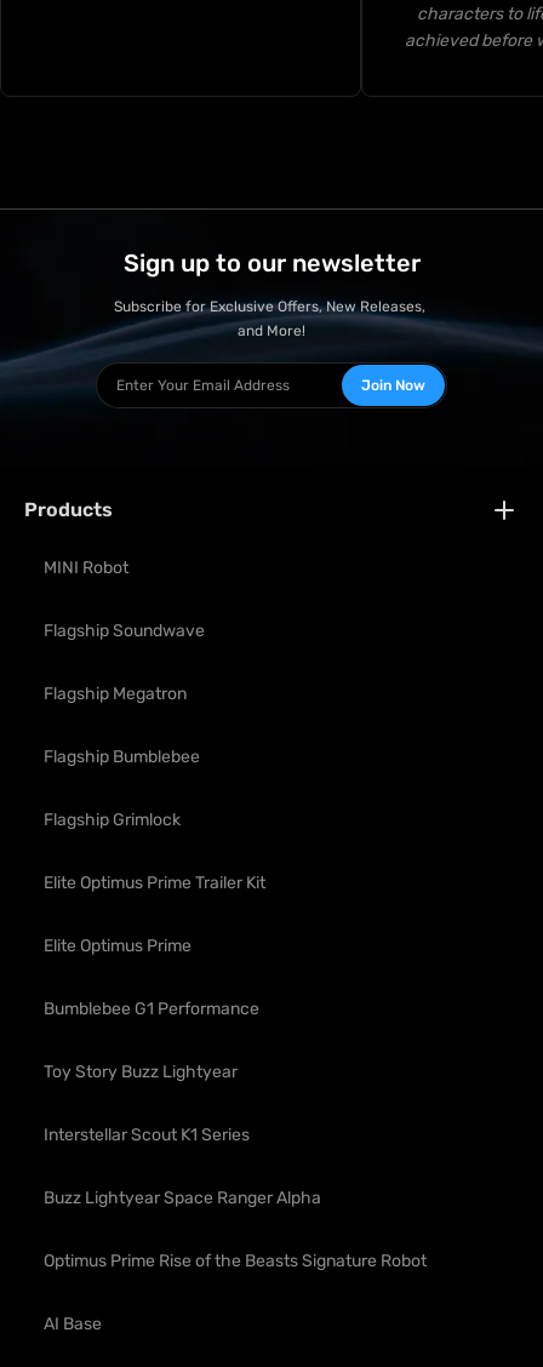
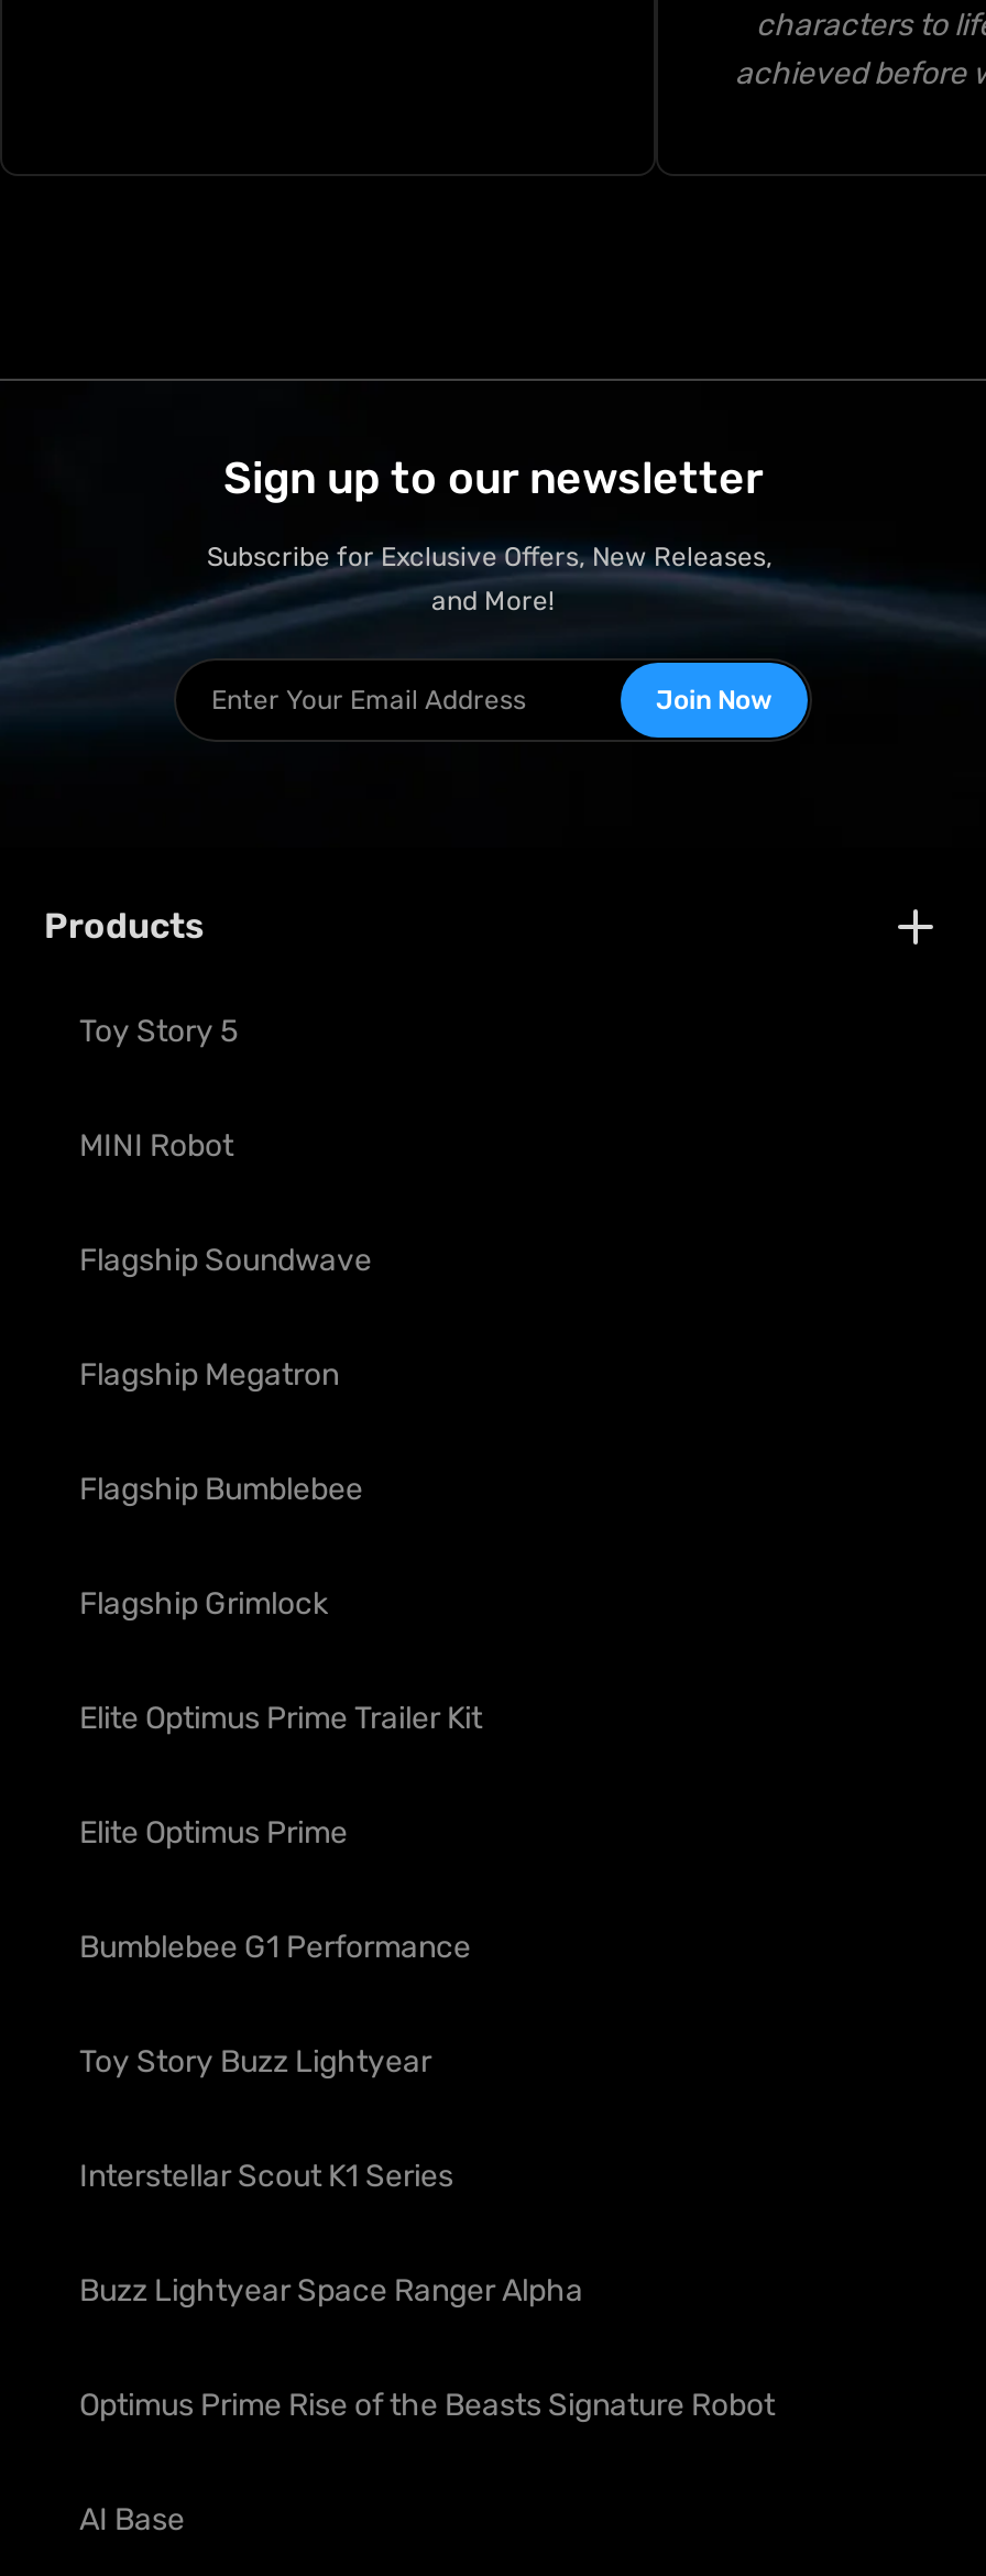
none -> [79,1013,238,1050] Toy Story 5

